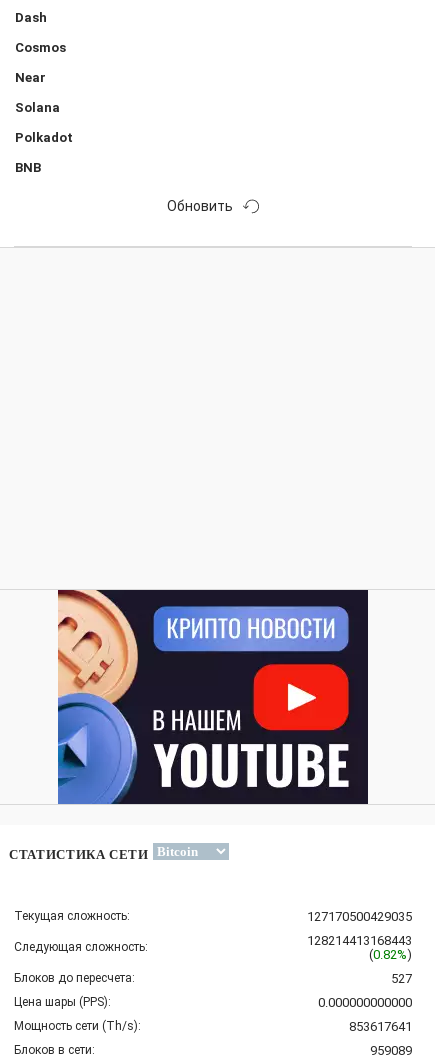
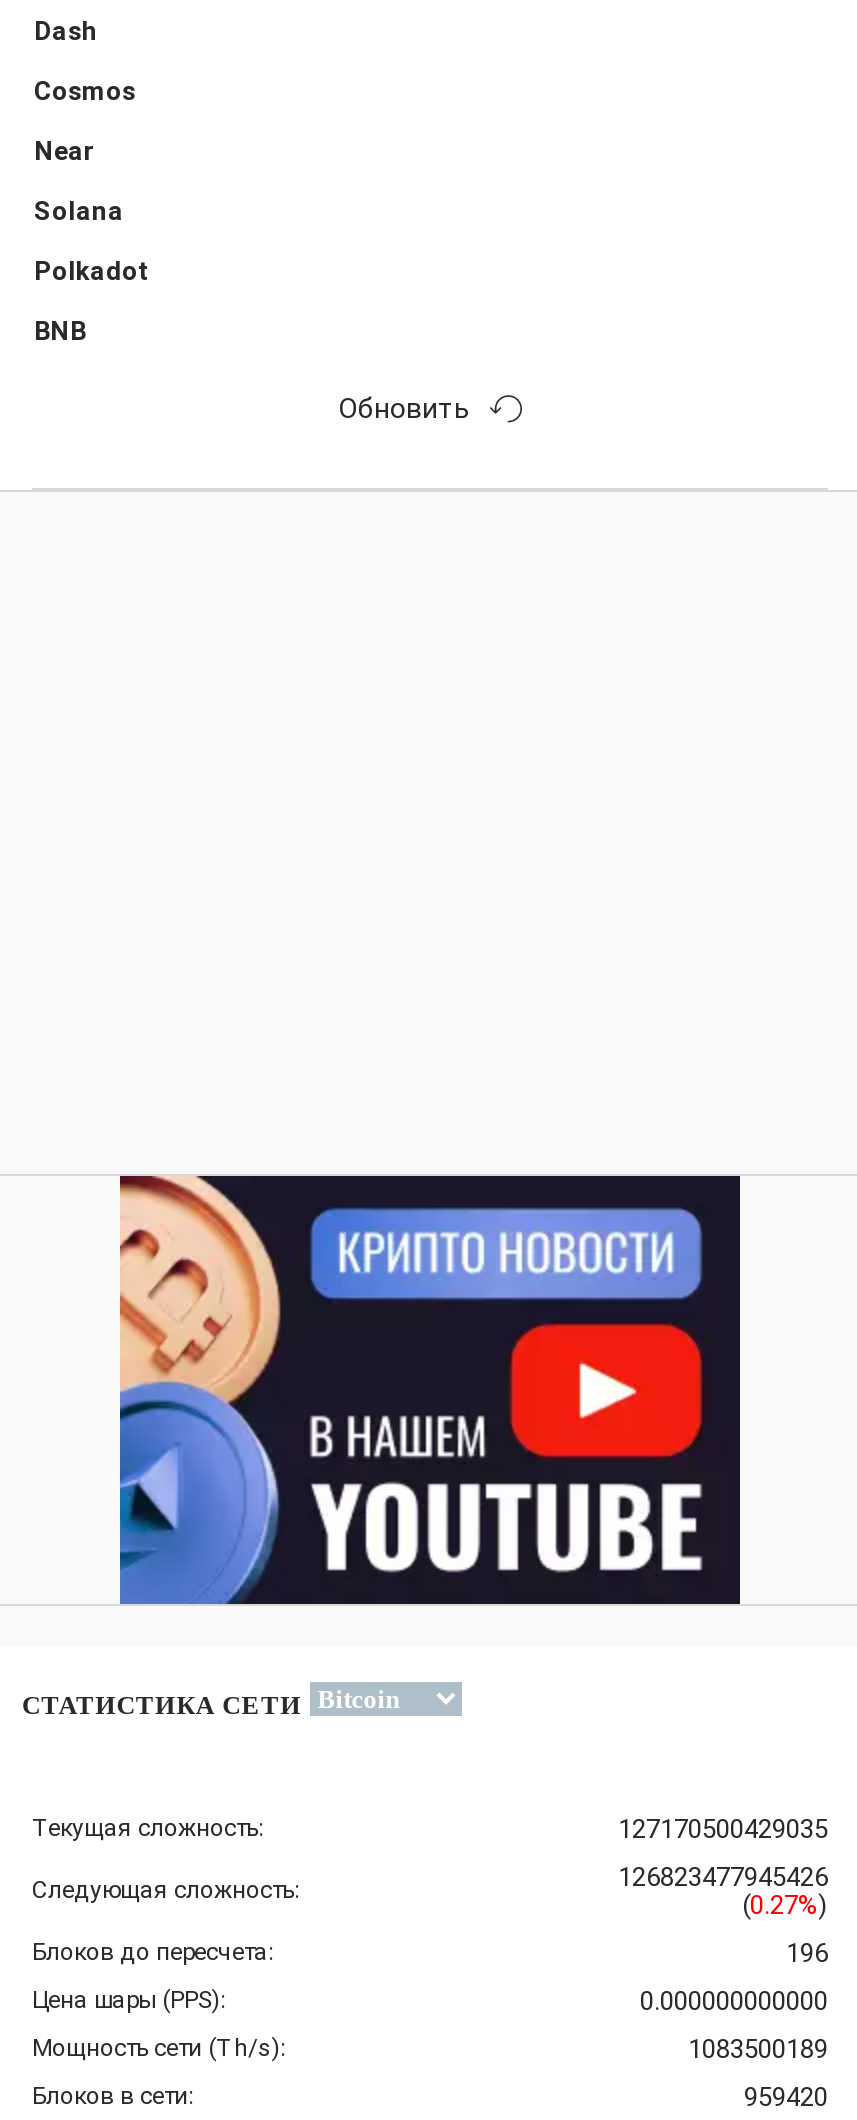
[307,933,412,948] 128214413168443 -> [618,1862,828,1892] 126823477945426
[369,947,412,962] (0.82%) -> [742,1890,828,1920] (0.27%)
[391,971,412,986] 527 -> [786,1938,828,1968] 196
[349,1019,412,1034] 853617641 -> [688,2034,828,2064] 1083500189
[370,1043,412,1058] 959089 -> [744,2082,828,2112] 959420

